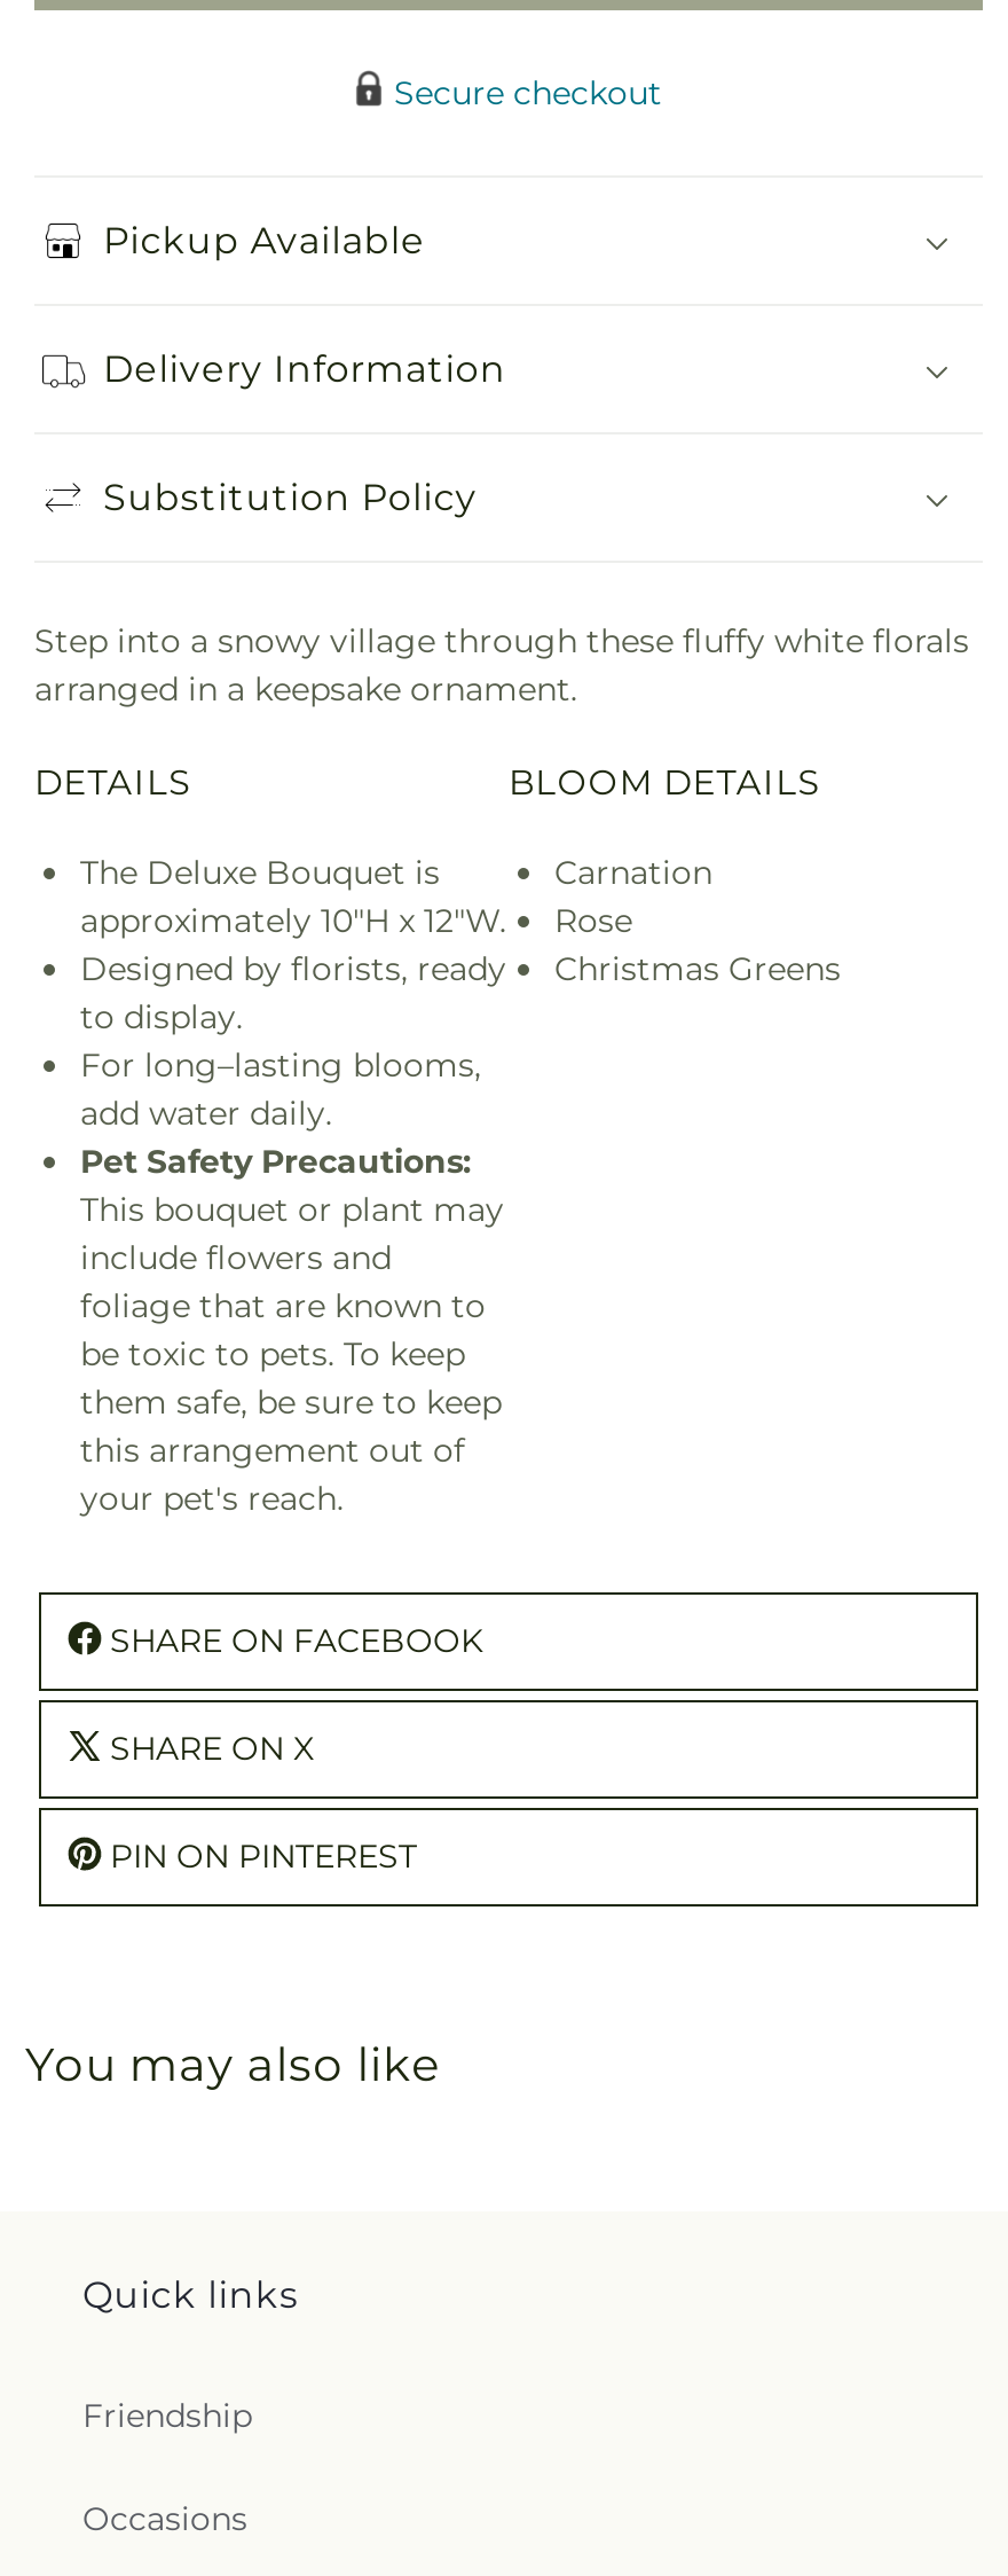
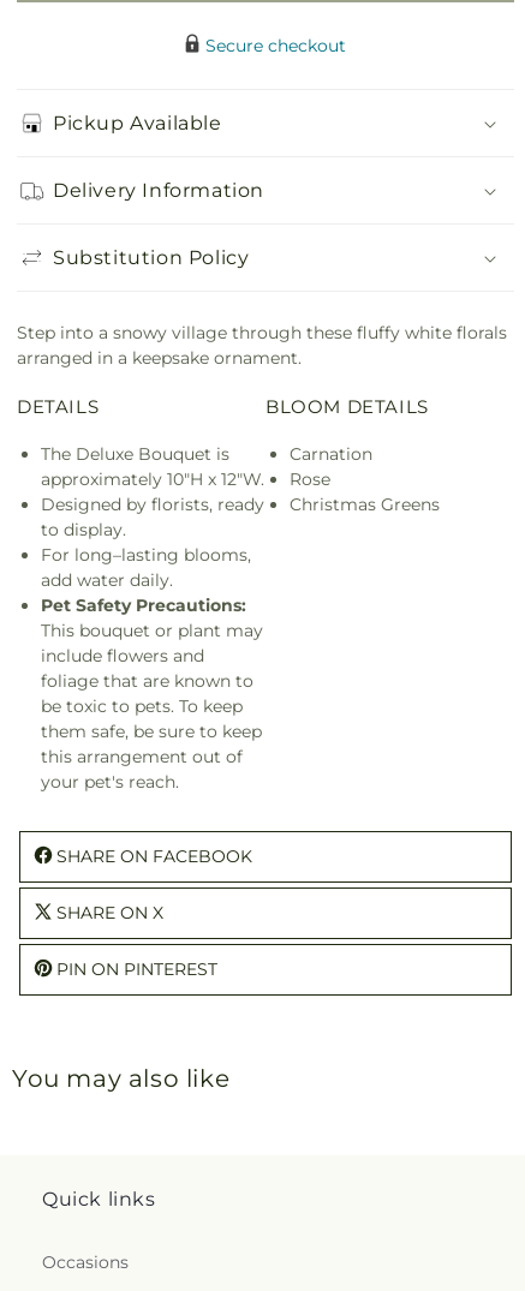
[82,2395,252,2436] Friendship -> none

